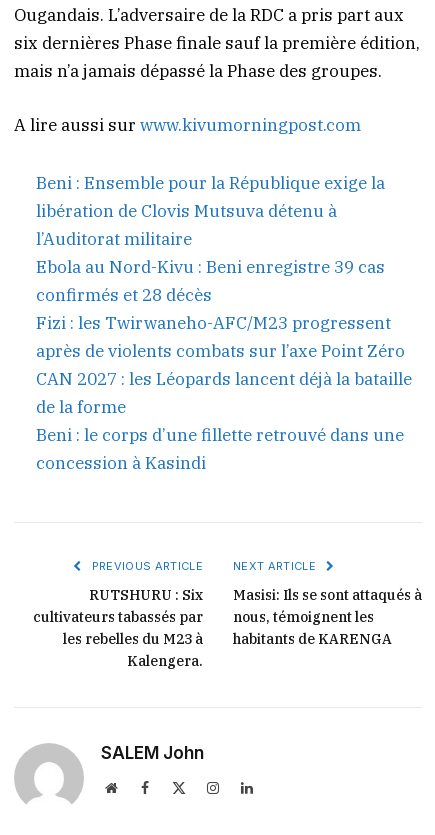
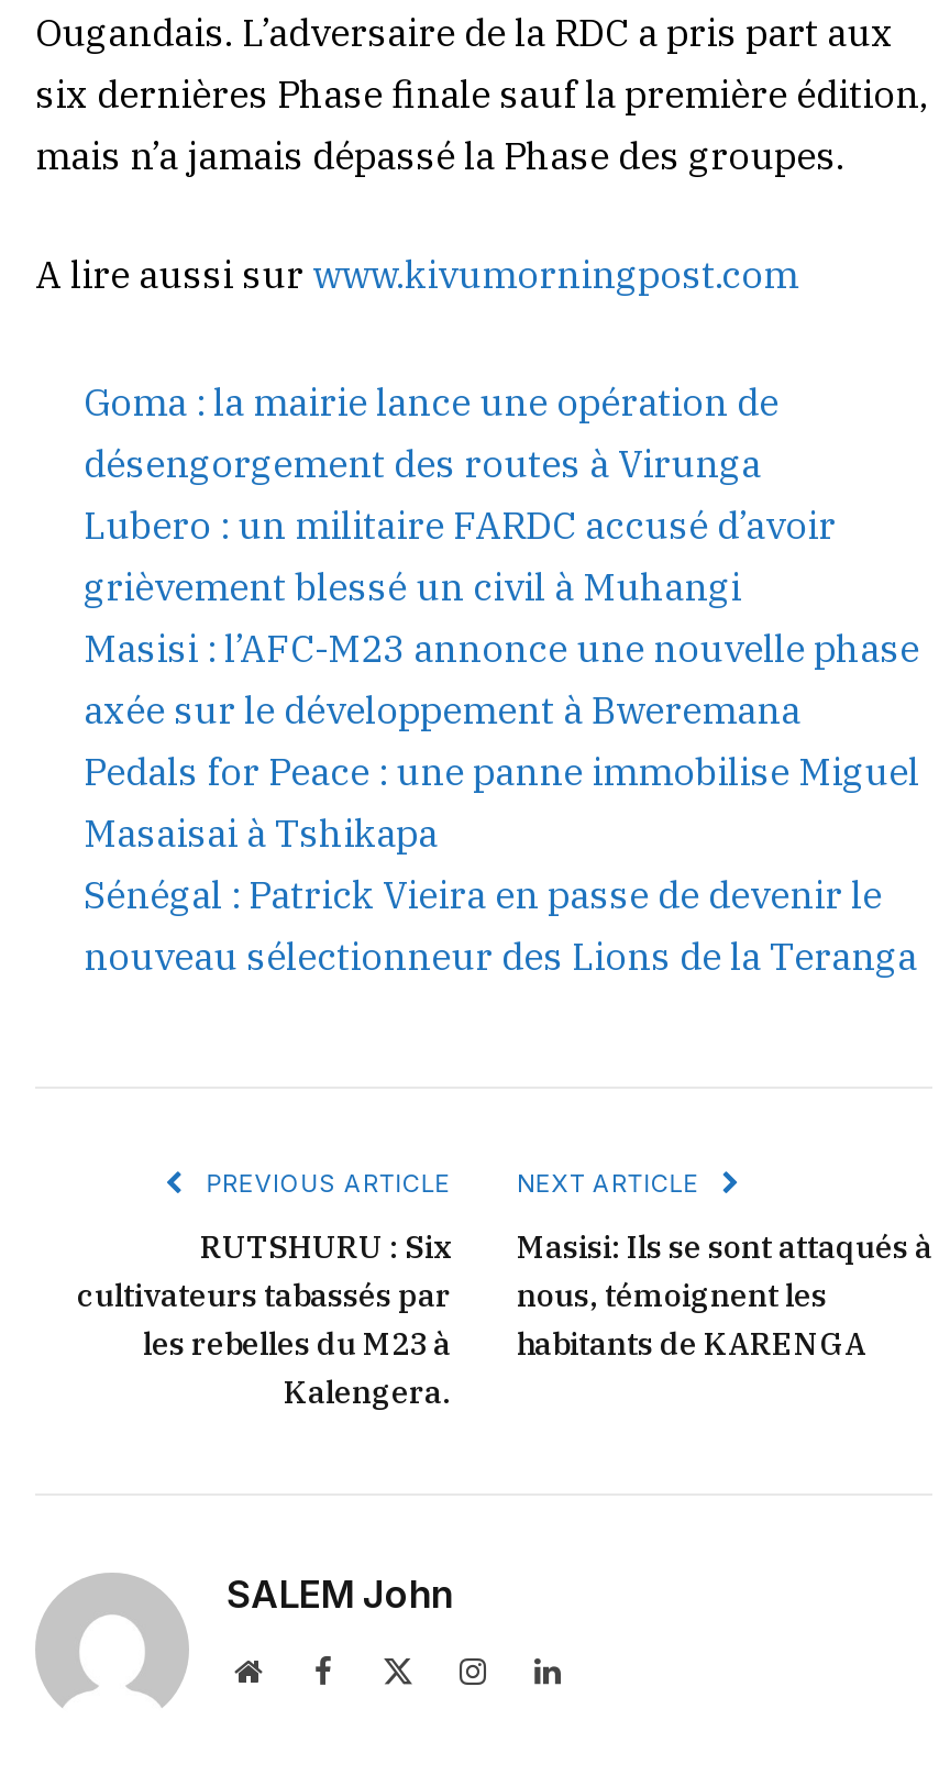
[36,172,412,474] Beni : Ensemble pour la République exige la | libération de Clovis Mutsuva détenu à | l’Auditorat militaire | Ebola au Nord-Kivu : Beni enregistre 39 cas | confirmés et 28 décès | Fizi : les Twirwaneho-AFC/M23 progressent | après de violents combats sur l’axe Point Zéro | CAN 2027 : les Léopards lancent déjà la bataille | de la forme | Beni : le corps d’une fillette retrouvé dans une | concession à Kasindi -> [84,379,919,982] Goma : la mairie lance une opération de | désengorgement des routes à Virunga | Lubero : un militaire FARDC accusé d’avoir | grièvement blessé un civil à Muhangi | Masisi : l’AFC-M23 annonce une nouvelle phase | axée sur le développement à Bweremana | Pedals for Peace : une panne immobilise Miguel | Masaisai à Tshikapa | Sénégal : Patrick Vieira en passe de devenir le | nouveau sélectionneur des Lions de la Teranga

